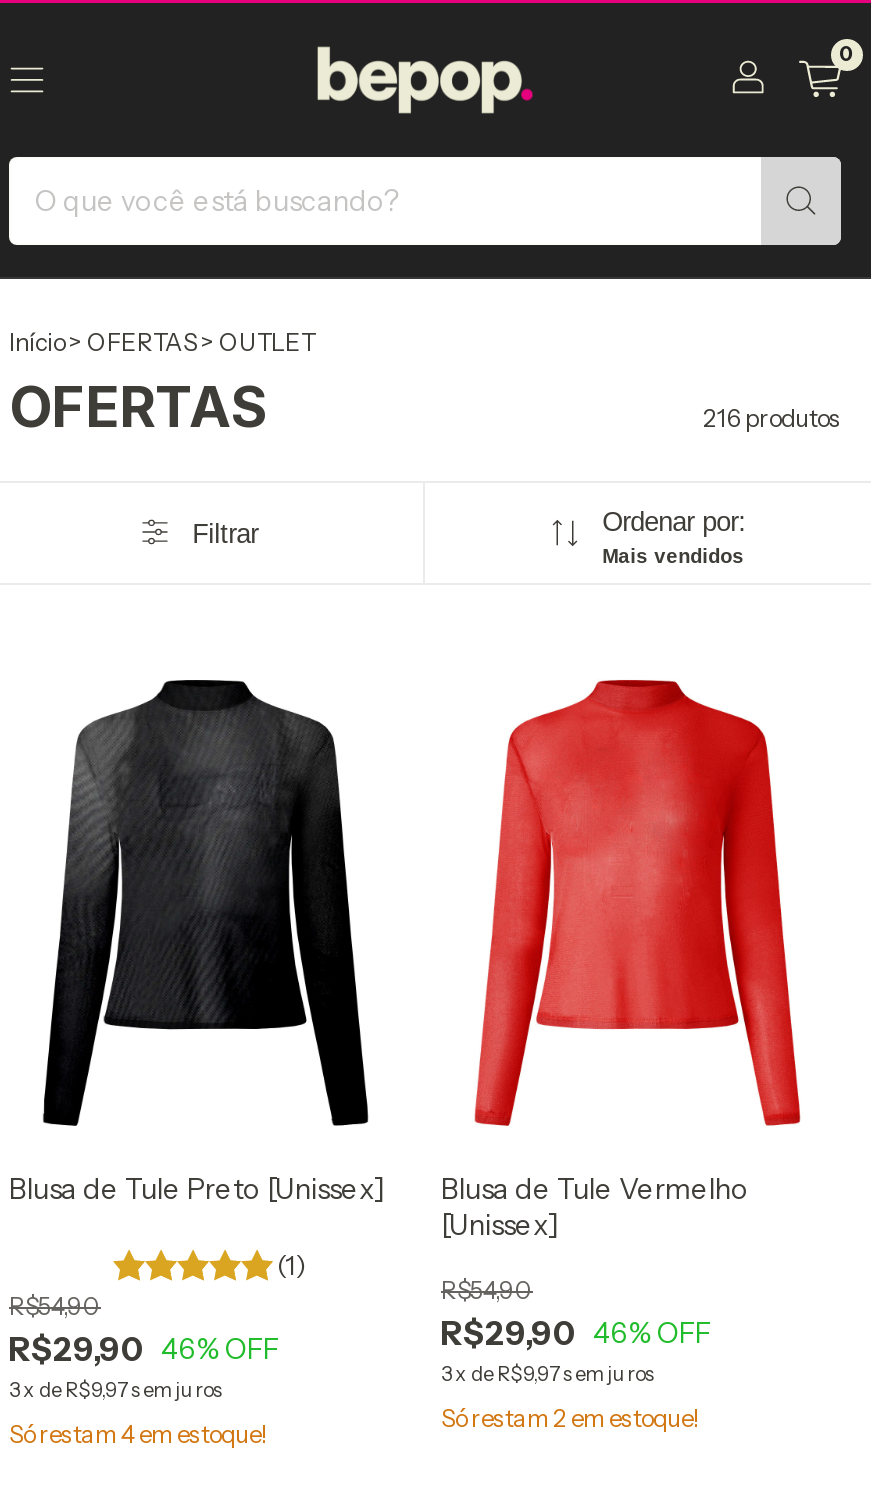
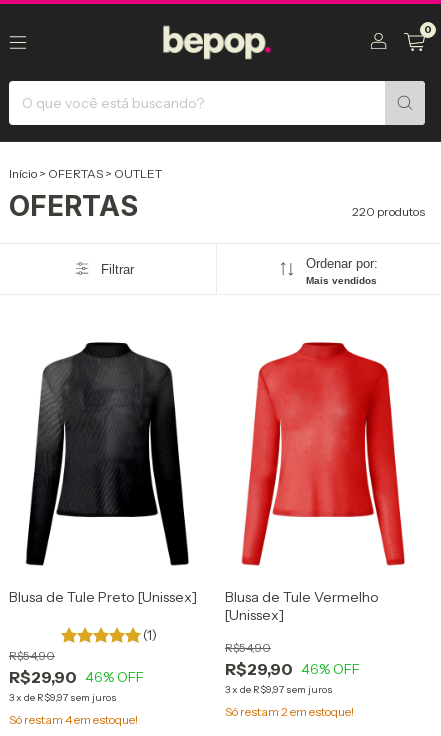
[703,403,841,433] 216 produtos -> [352,204,425,219] 220 produtos

